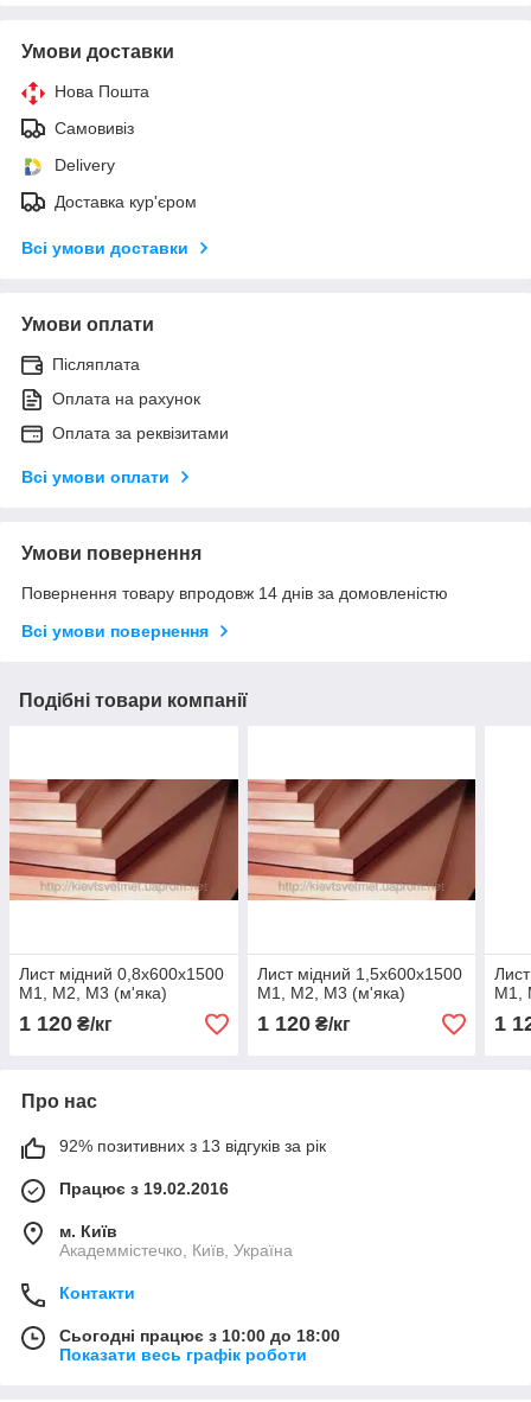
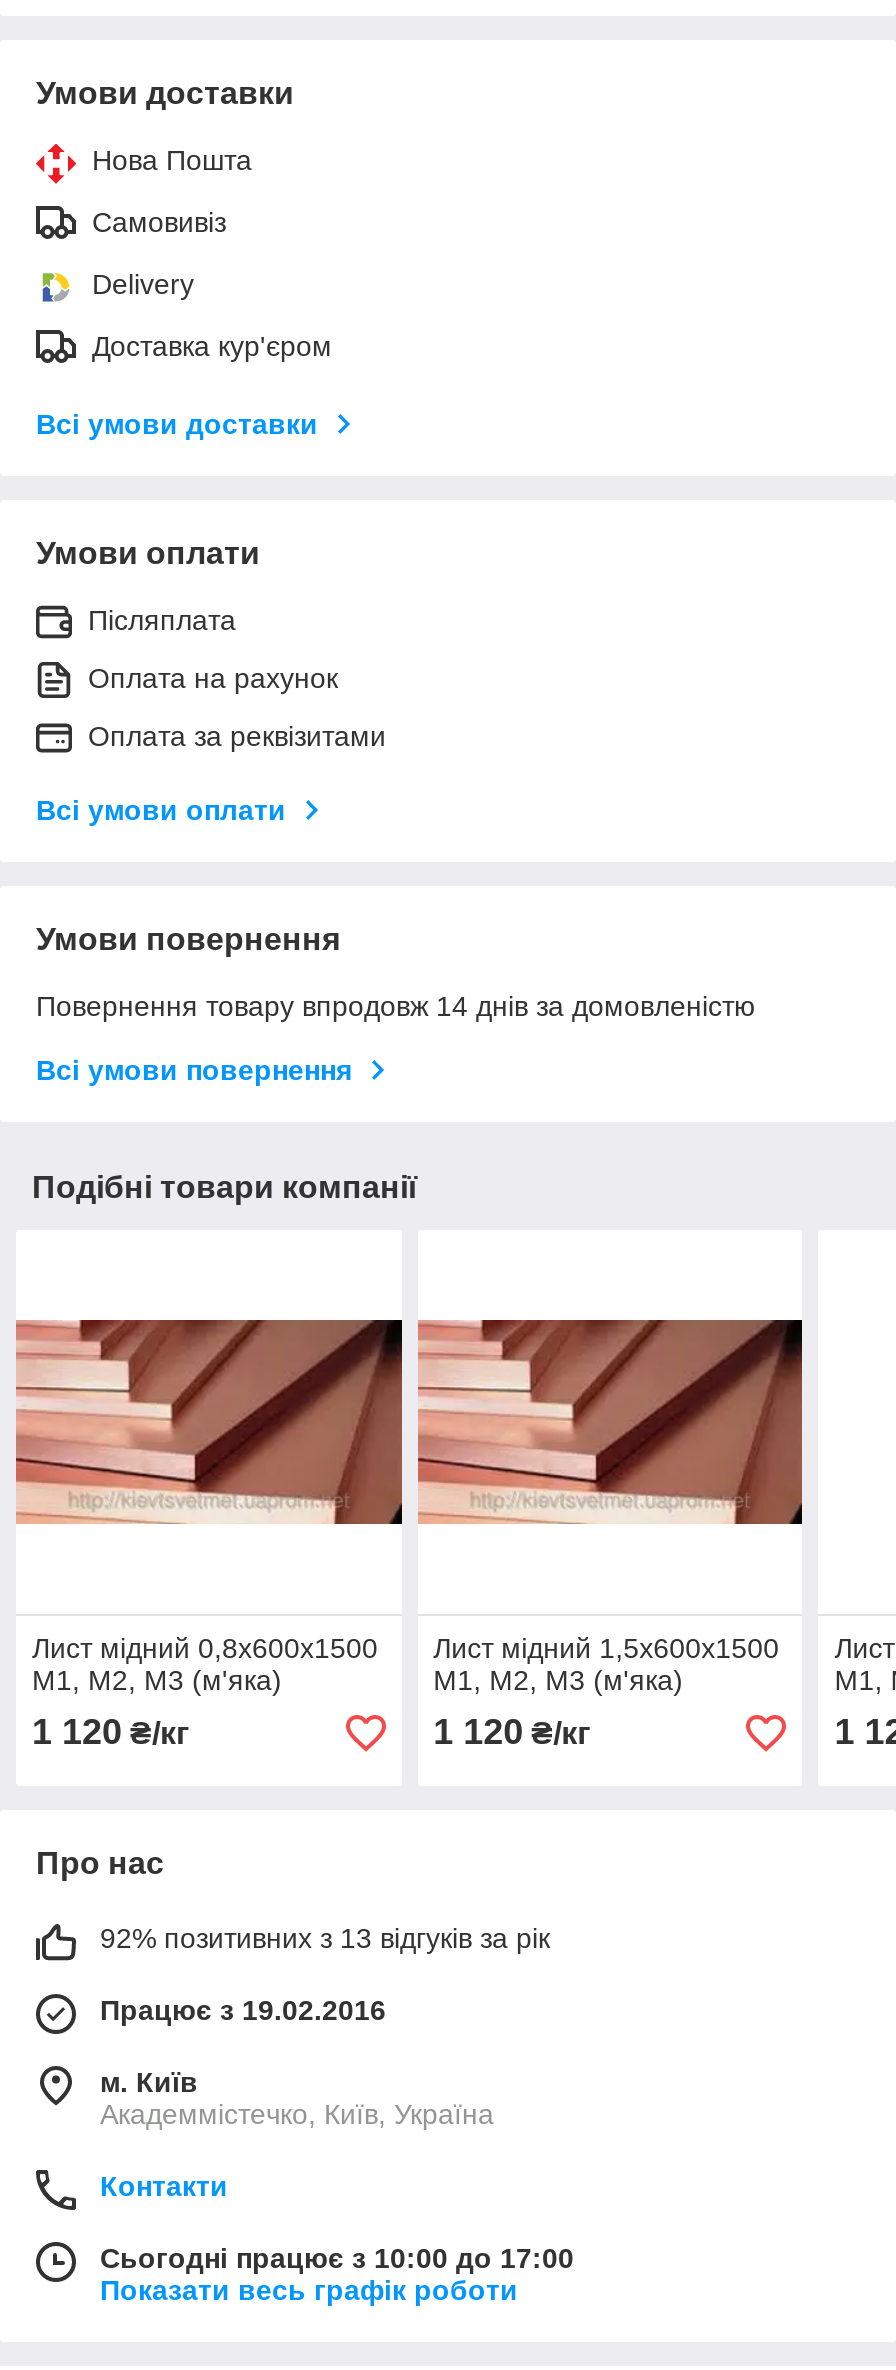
[59,1327,340,1346] Сьогодні працює з 10:00 до 18:00 -> [100,2243,574,2275] Сьогодні працює з 10:00 до 17:00

